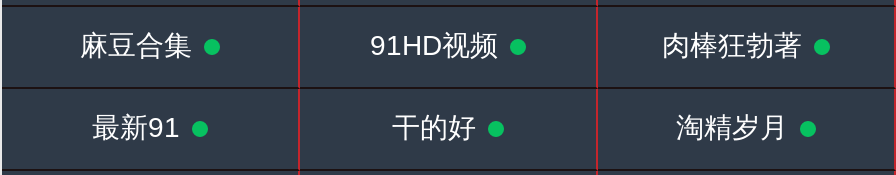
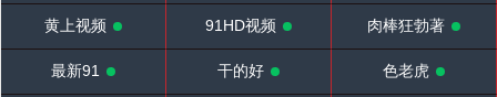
[80,29,192,61] 麻豆合集 -> [44,17,106,34] 黄上视频
[676,111,788,143] 淘精岁月 -> [383,62,429,79] 色老虎

